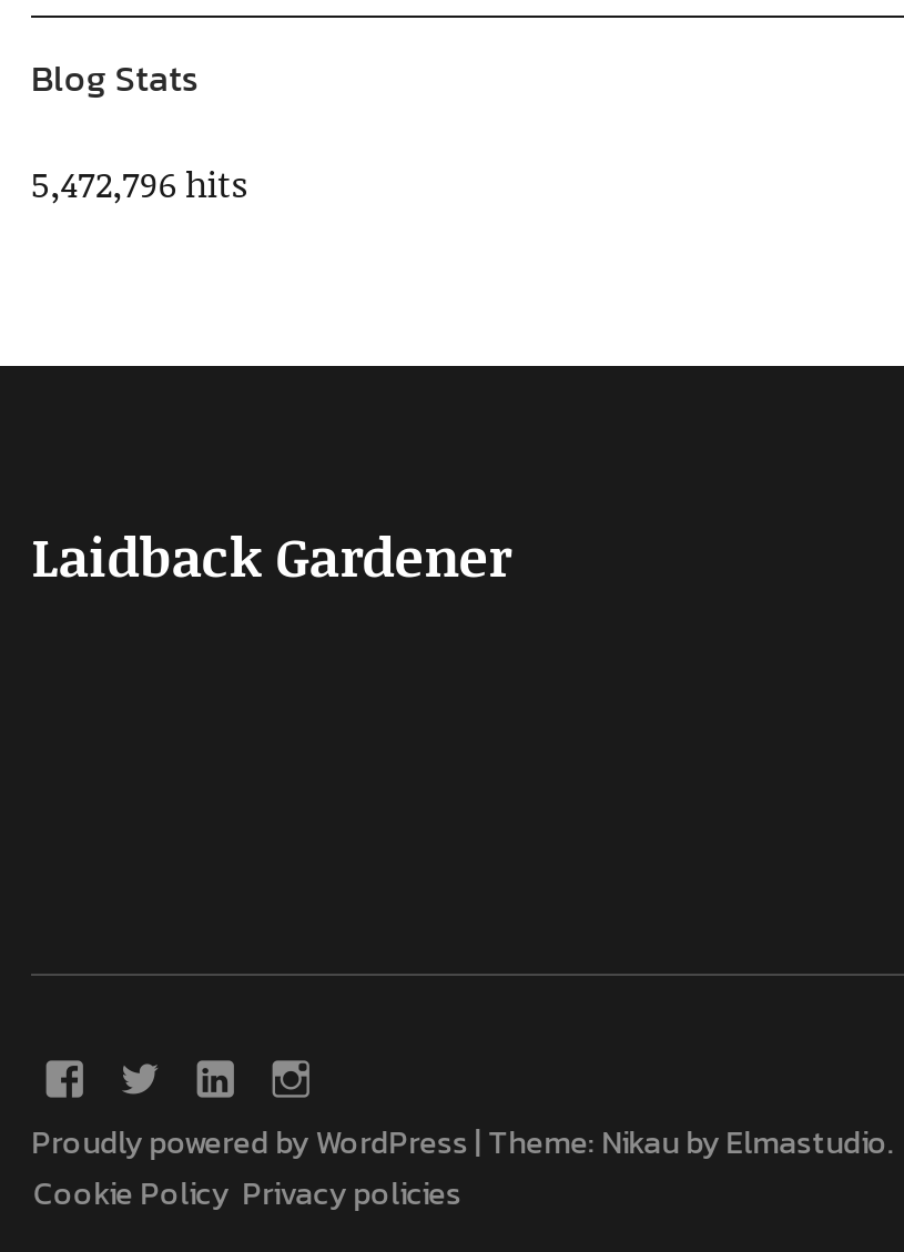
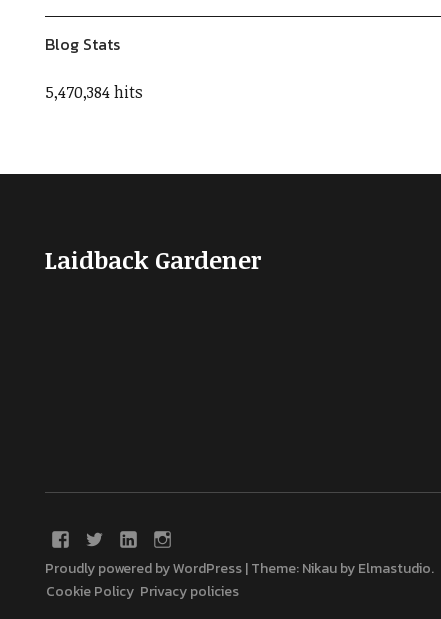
[31,160,249,208] 5,472,796 hits -> [45,81,143,103] 5,470,384 hits

